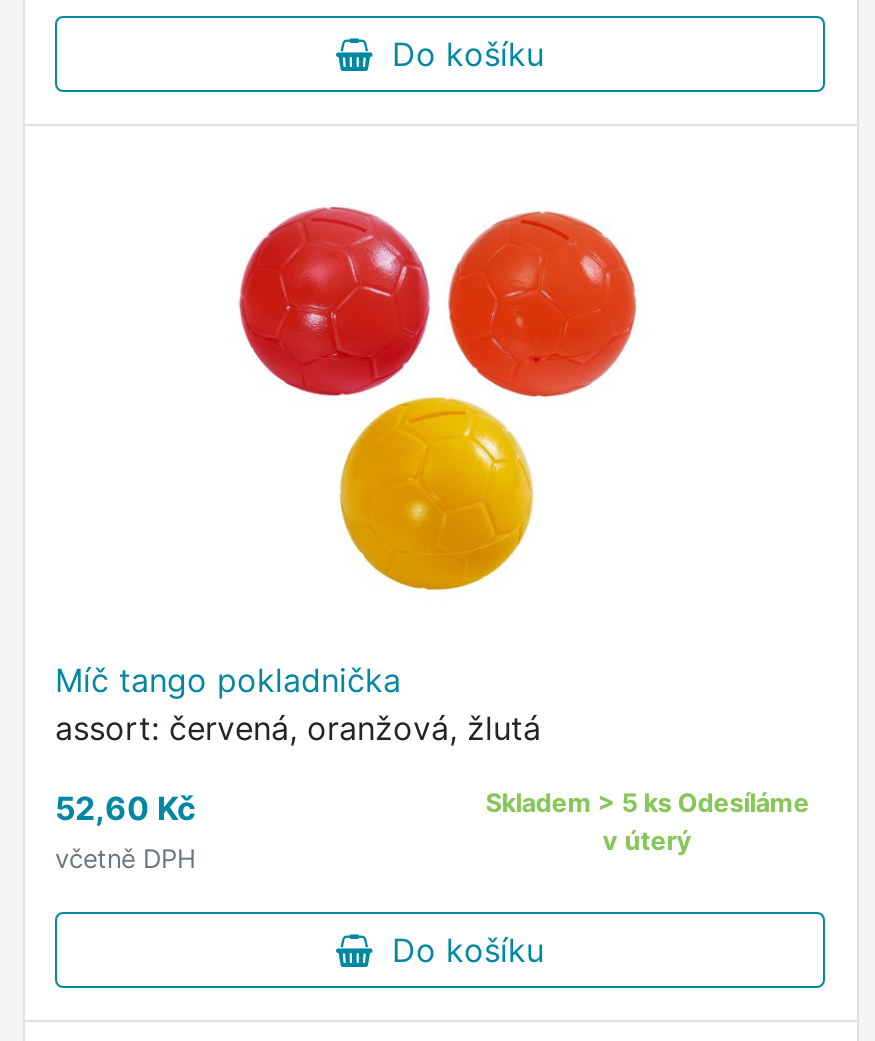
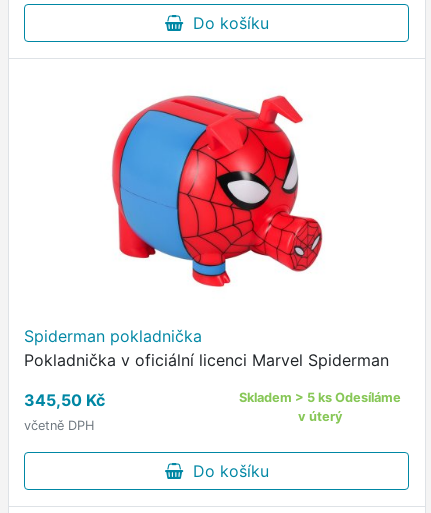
[55,200,651,748] [image] | Míč tango pokladnička | assort: červená, oranžová, žlutá -> [24,95,389,370] [image] | Spiderman pokladnička | Pokladnička v oficiální licenci Marvel Spiderman
[55,788,195,828] 52,60 Kč -> [24,390,105,410] 345,50 Kč

